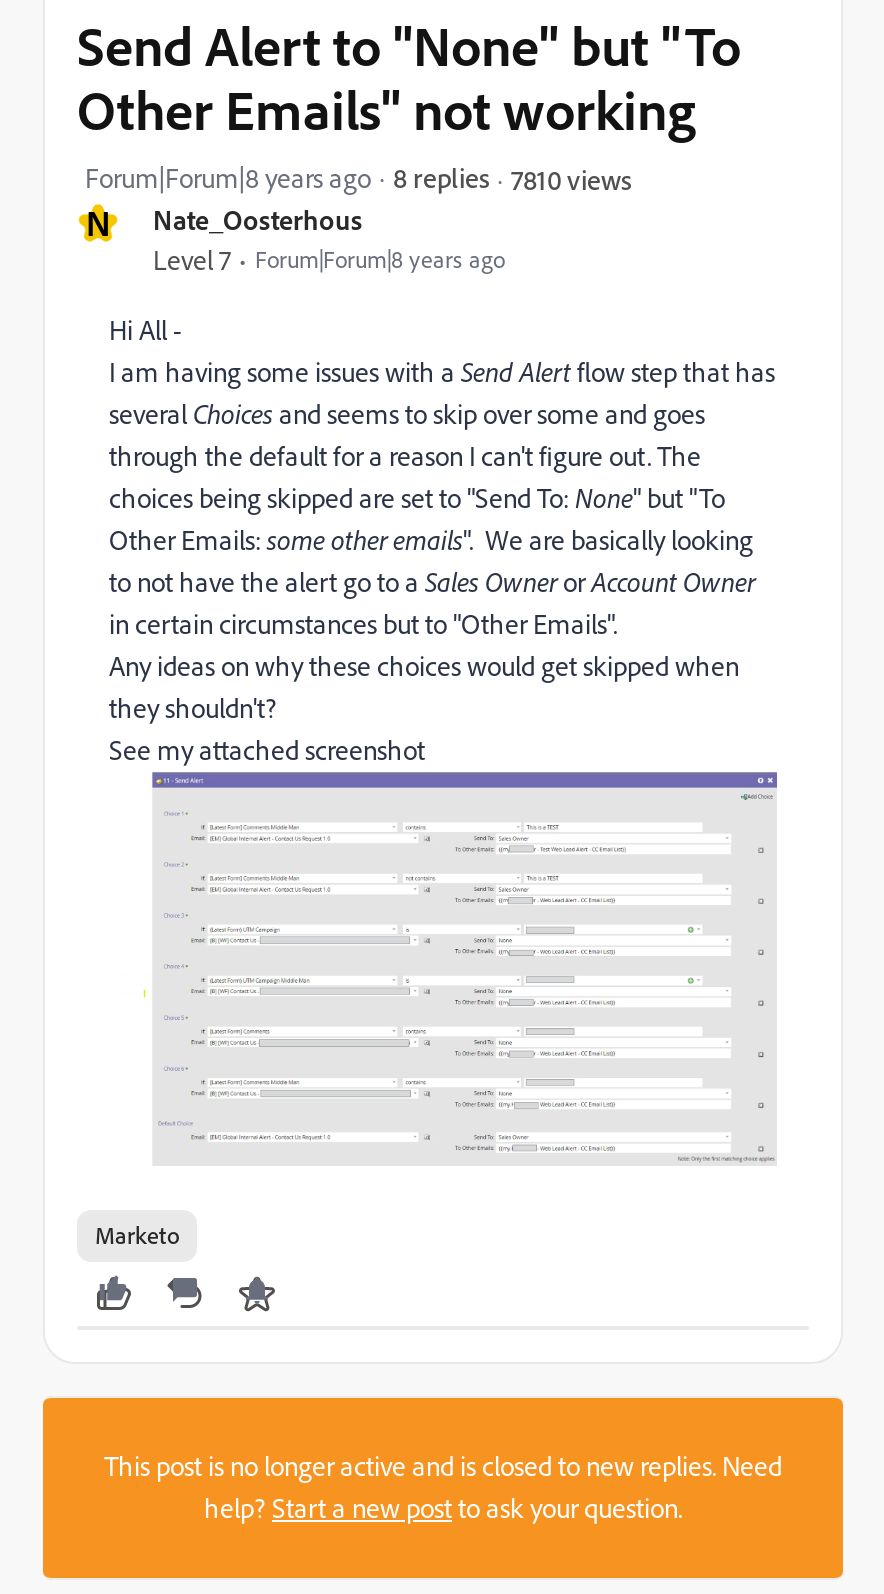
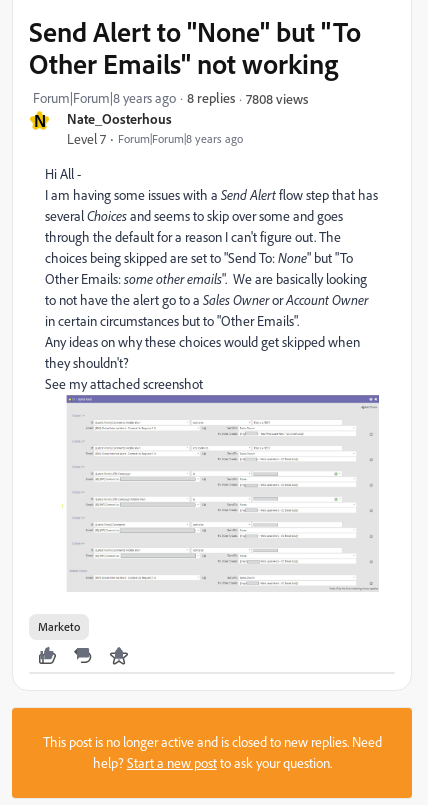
[511,161,631,195] 7810 views -> [246,89,308,106] 7808 views

